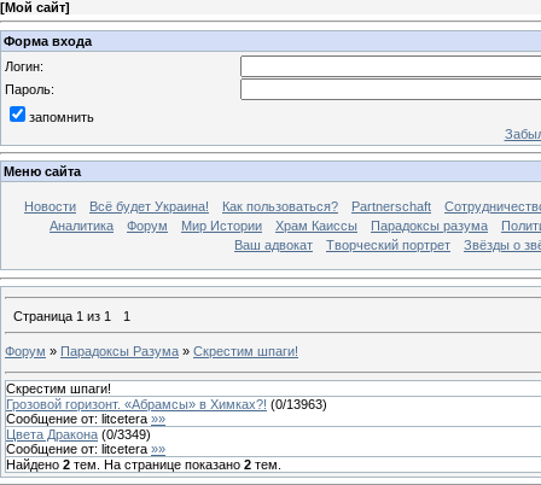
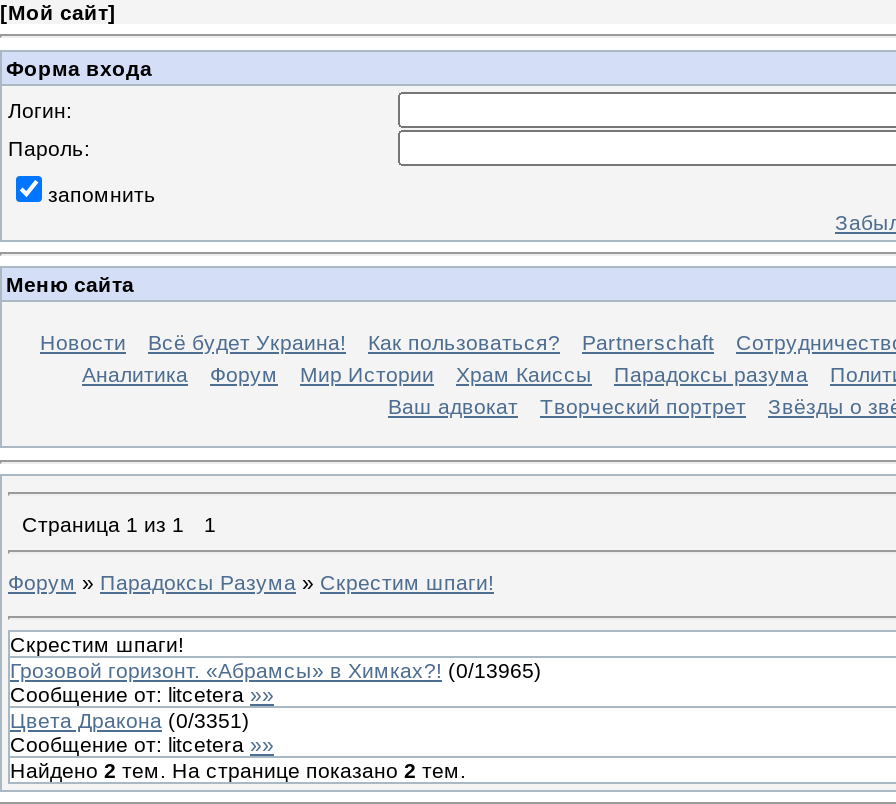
[6,397,327,411] Грозовой горизонт. «Абрамсы» в Химках?! (0/13963) -> [10,658,542,682] Грозовой горизонт. «Абрамсы» в Химках?! (0/13965)
[6,427,151,441] Цвета Дракона (0/3349) -> [10,708,250,732] Цвета Дракона (0/3351)

